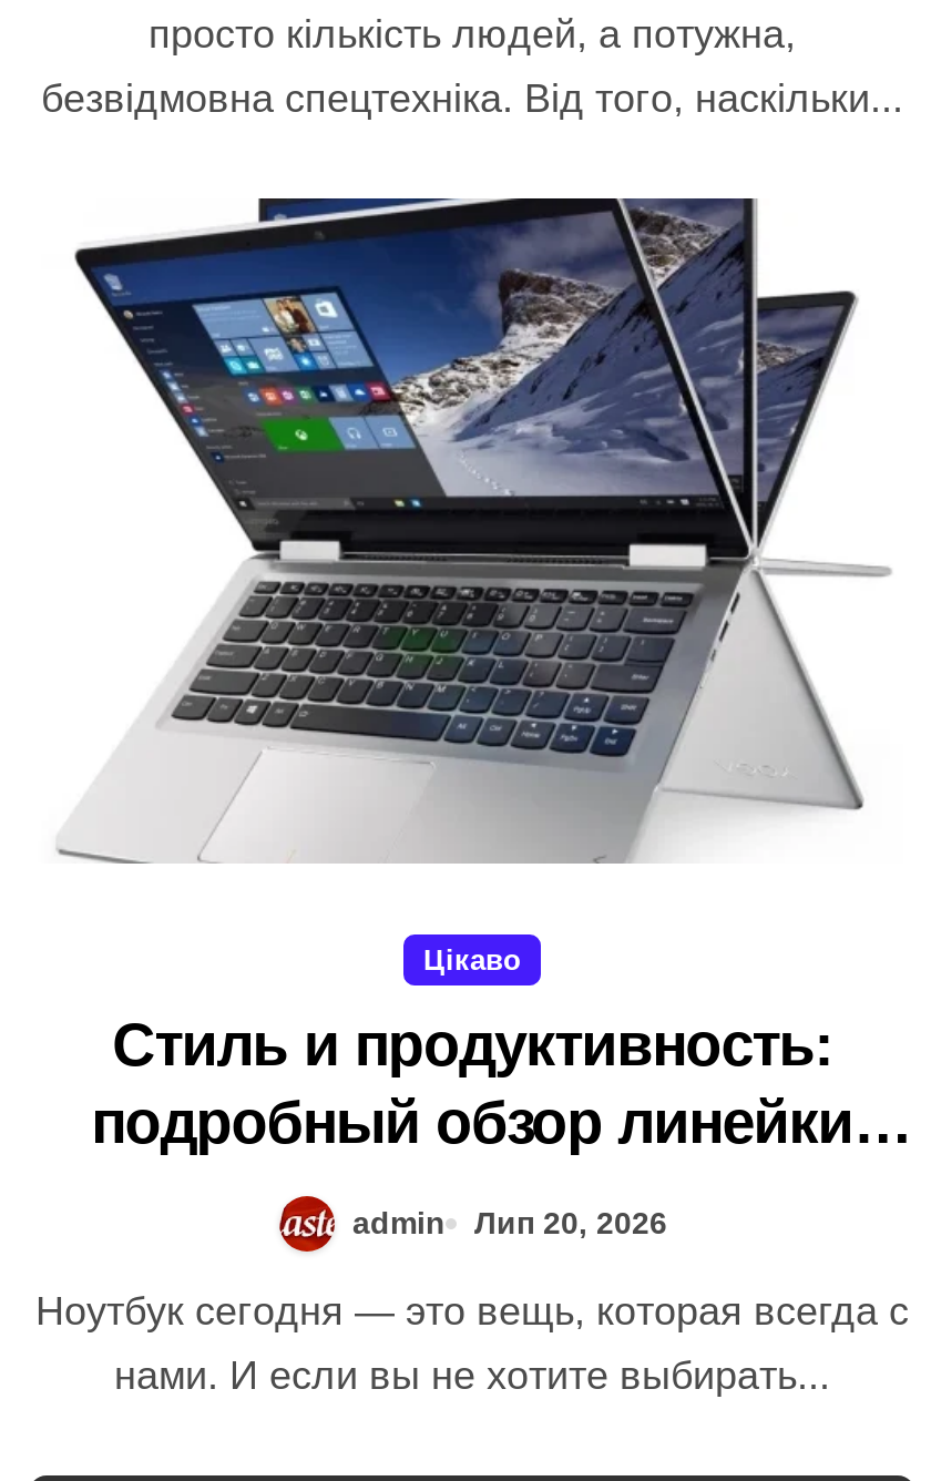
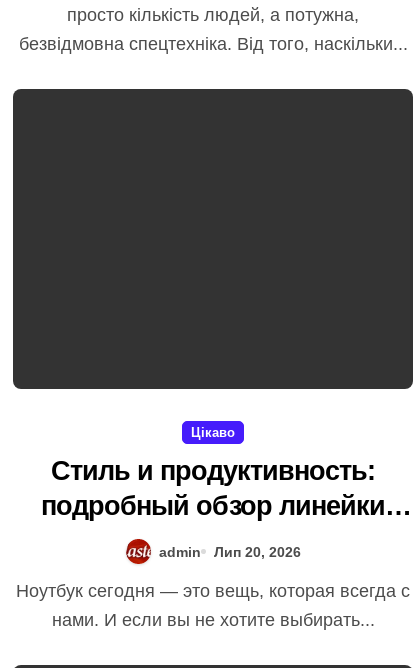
[29,195,915,862] [image] -> none

